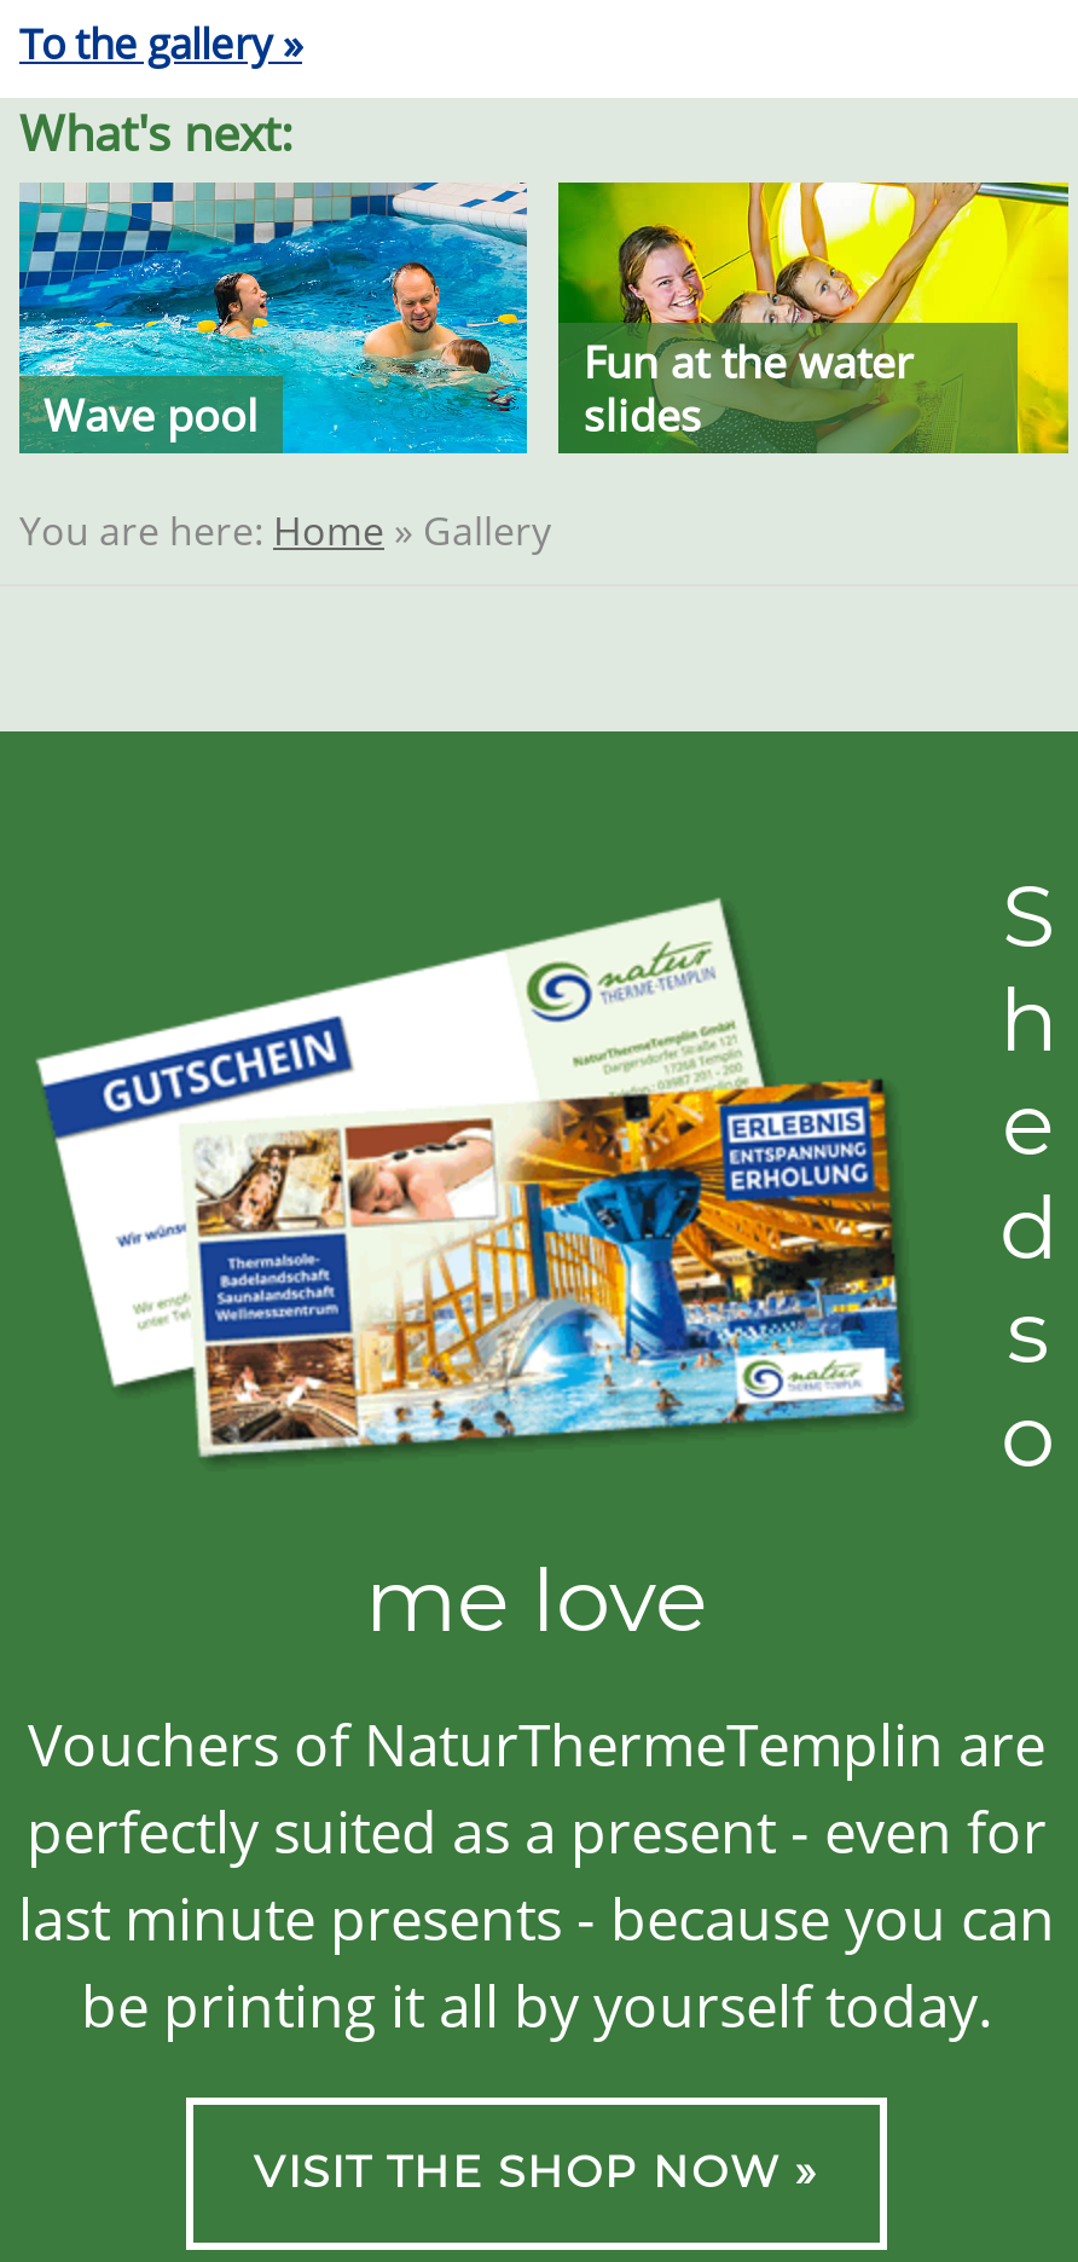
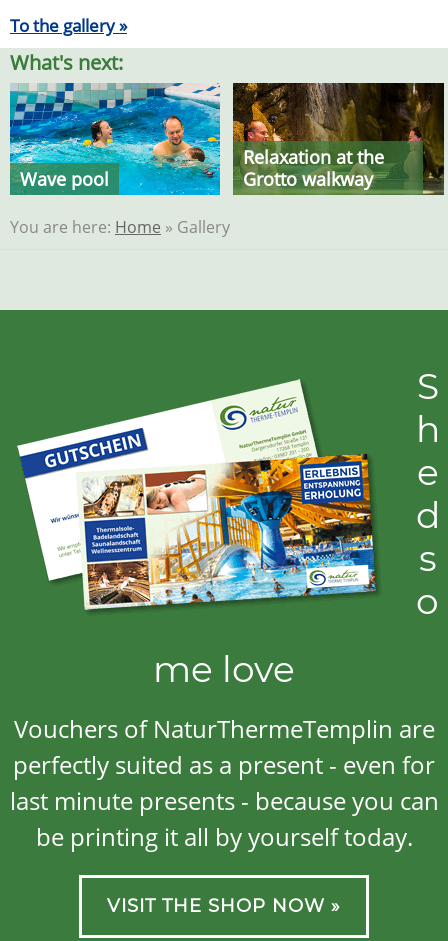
[556,180,1071,456] [image] | Fun at the water | slides -> [232,82,445,196] [image] | Relaxation at the | Grotto walkway

